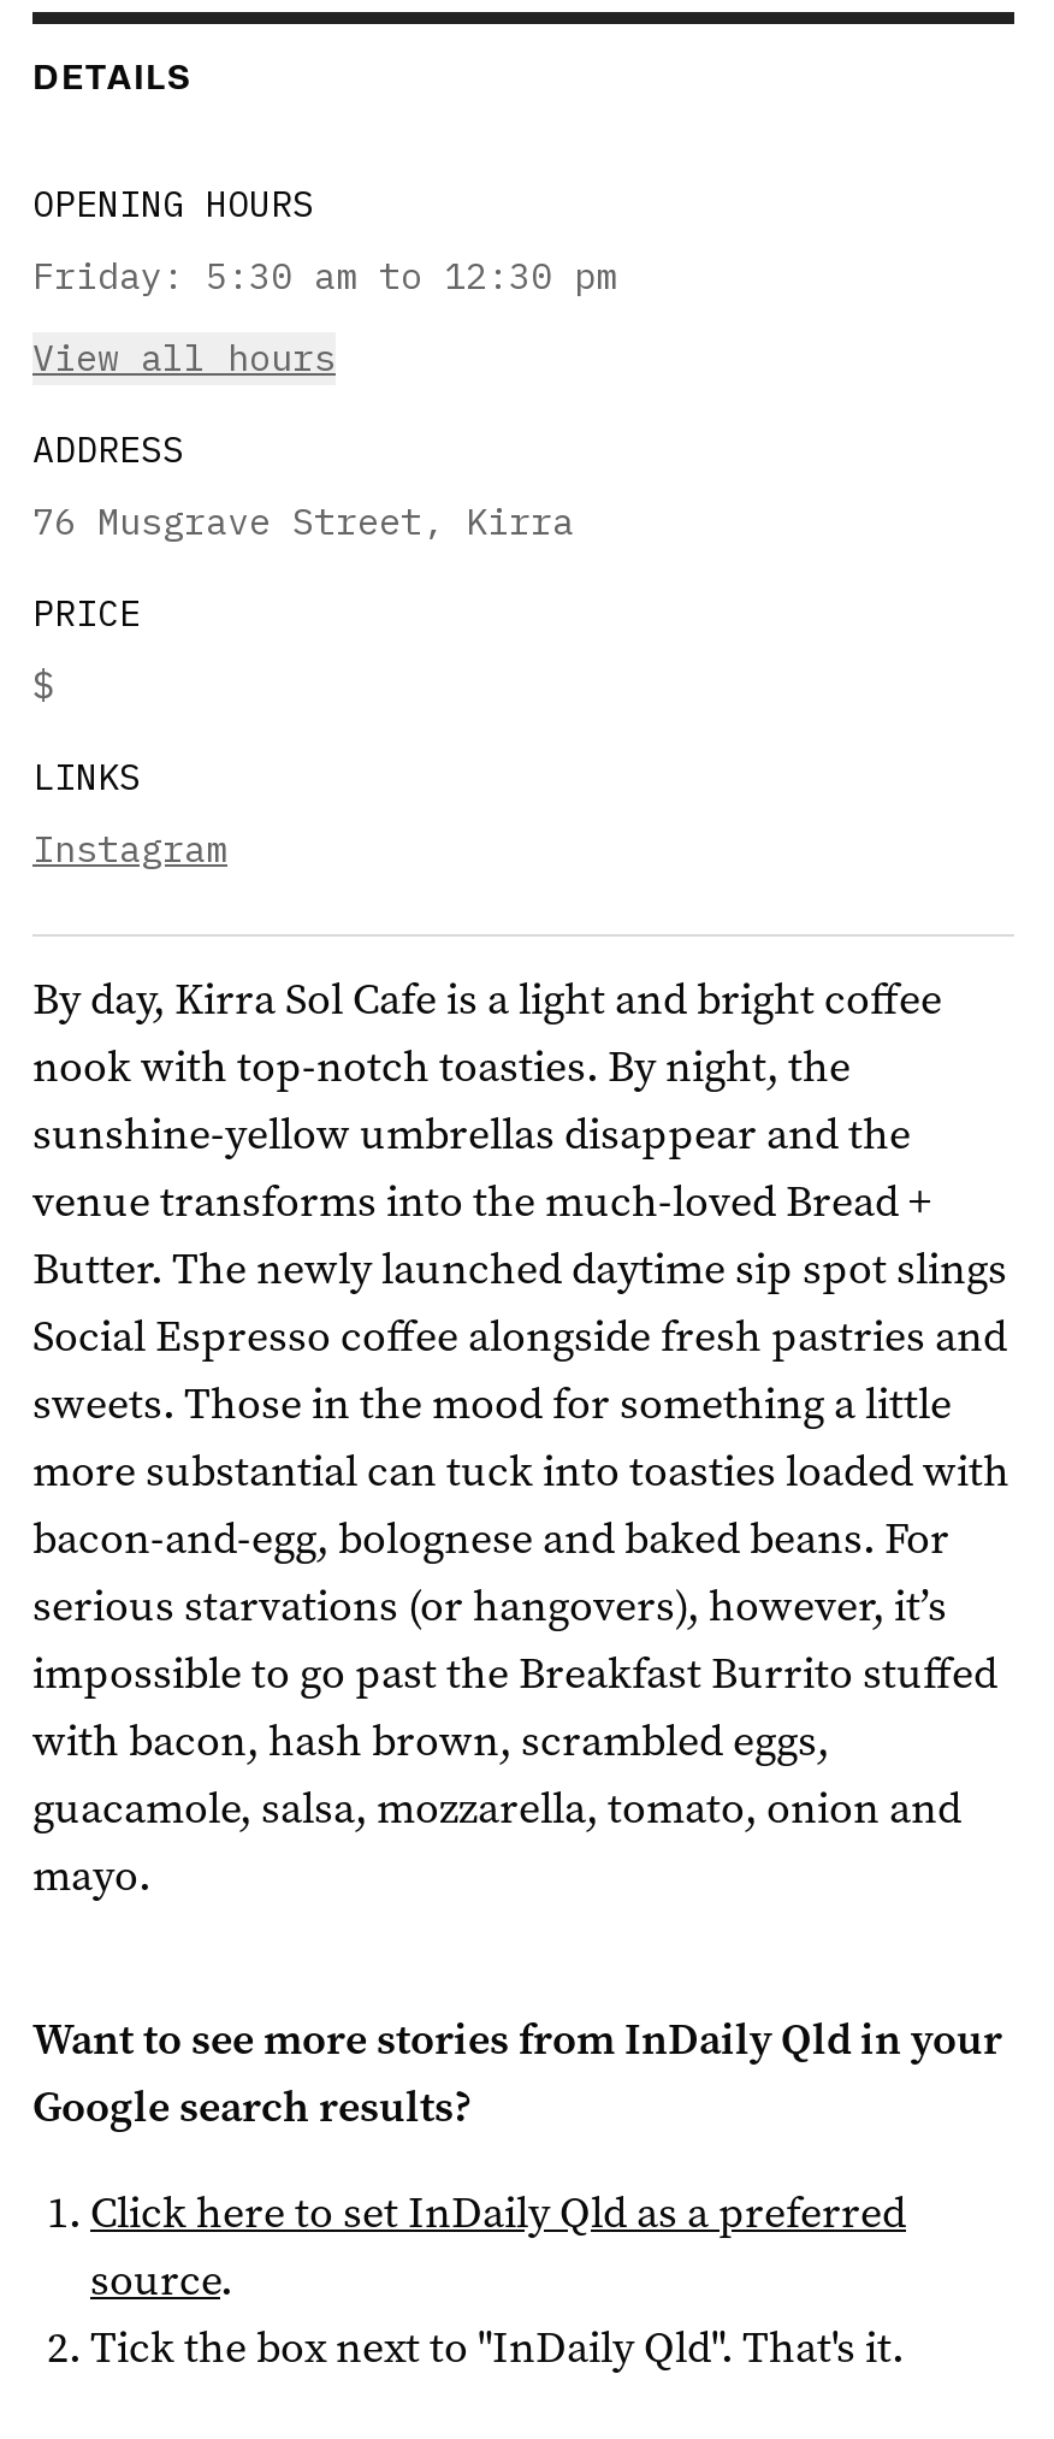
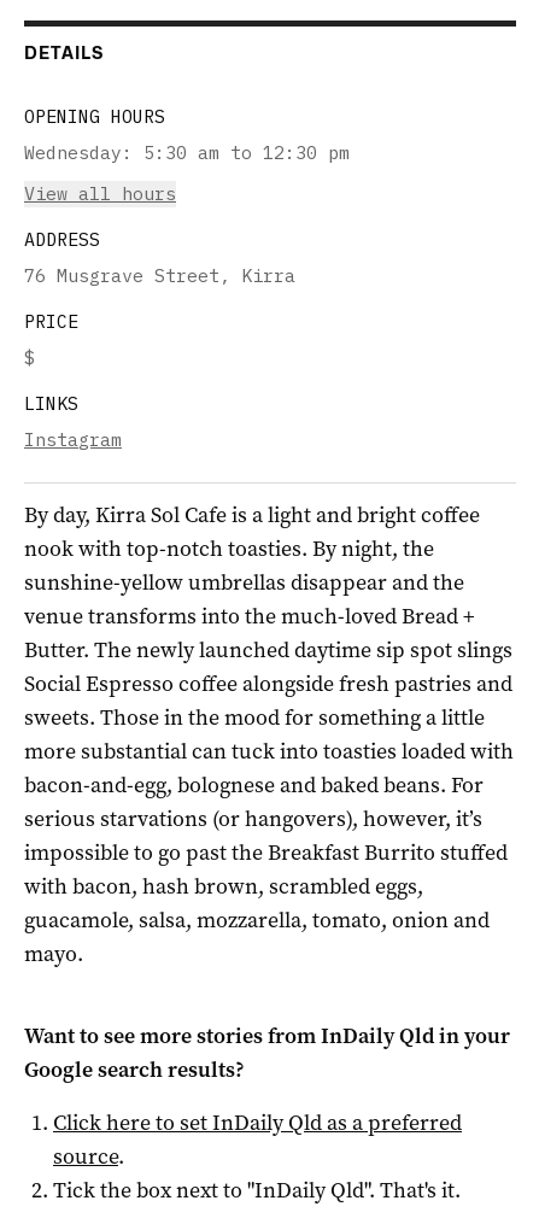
[32,253,617,299] Friday: 5:30 am to 12:30 pm -> [24,141,350,164] Wednesday: 5:30 am to 12:30 pm

